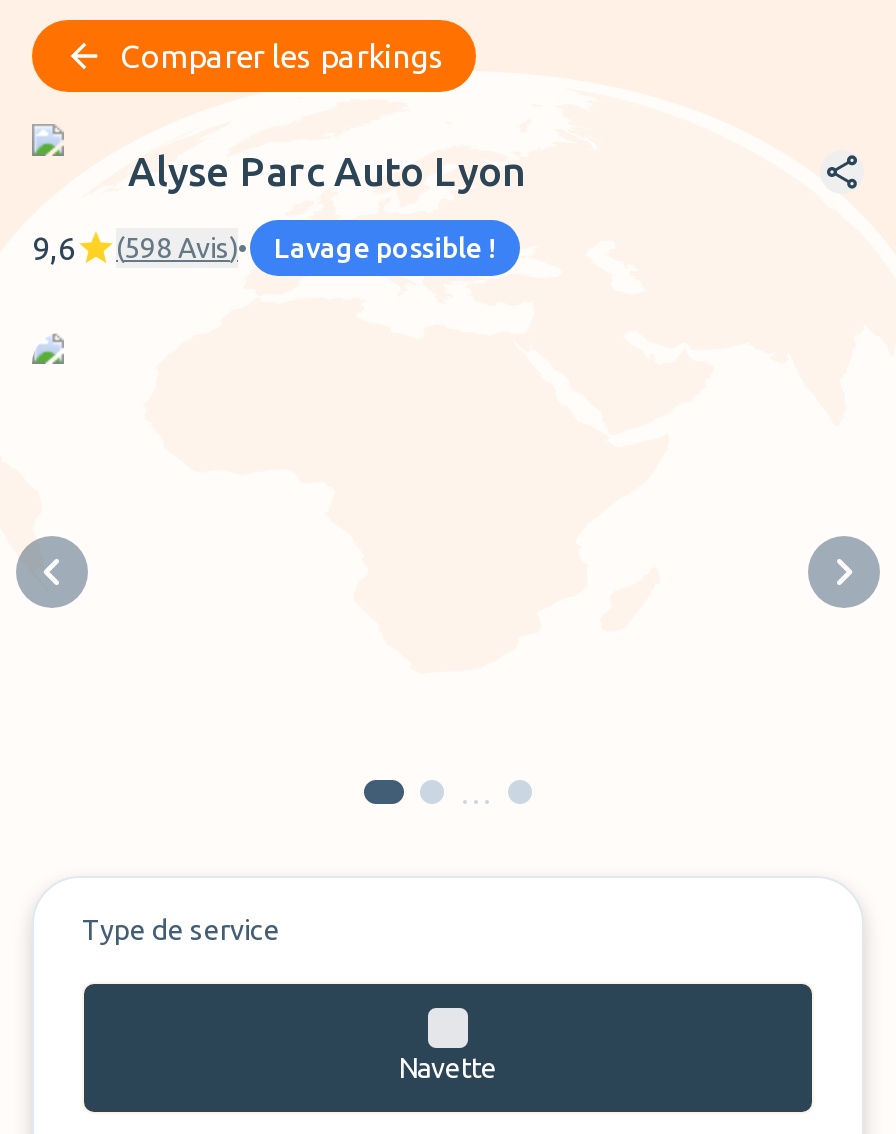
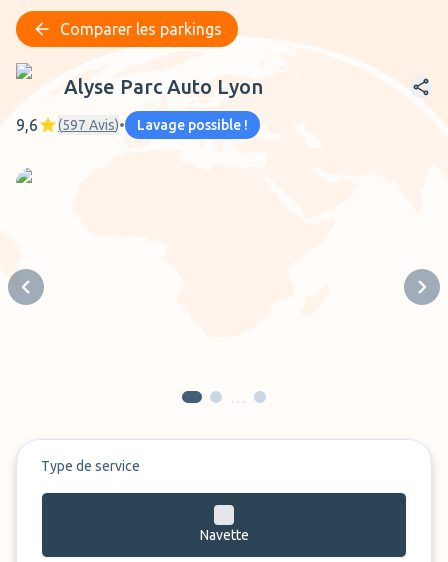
[32,230,496,266] 9,6 (598 Avis)• Lavage possible ! -> [16,116,248,134] 9,6 (597 Avis)• Lavage possible !

